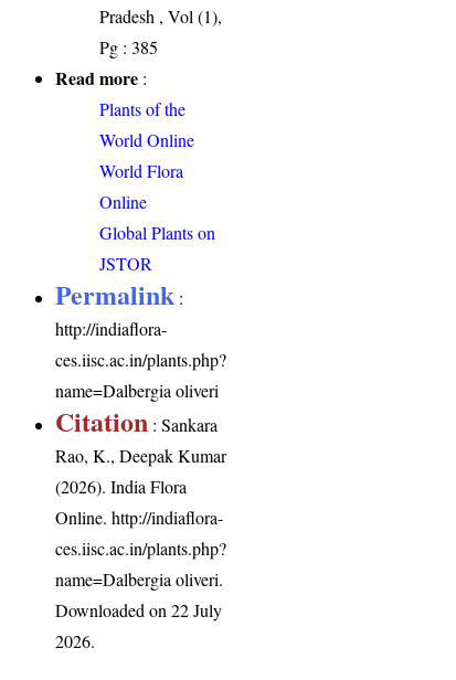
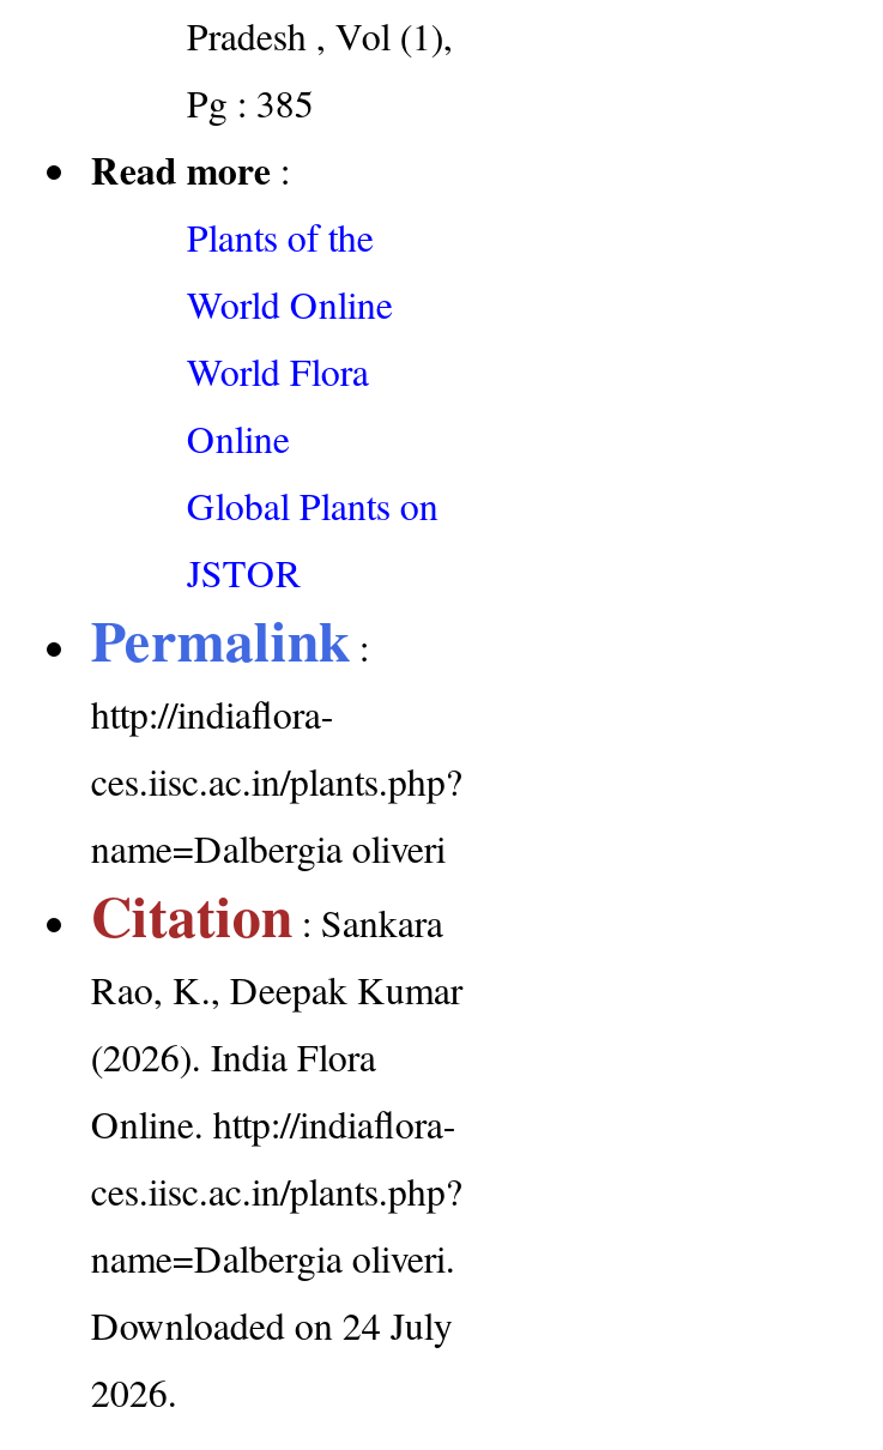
[56,598,222,621] Downloaded on 22 July -> [91,1299,453,1349] Downloaded on 24 July

